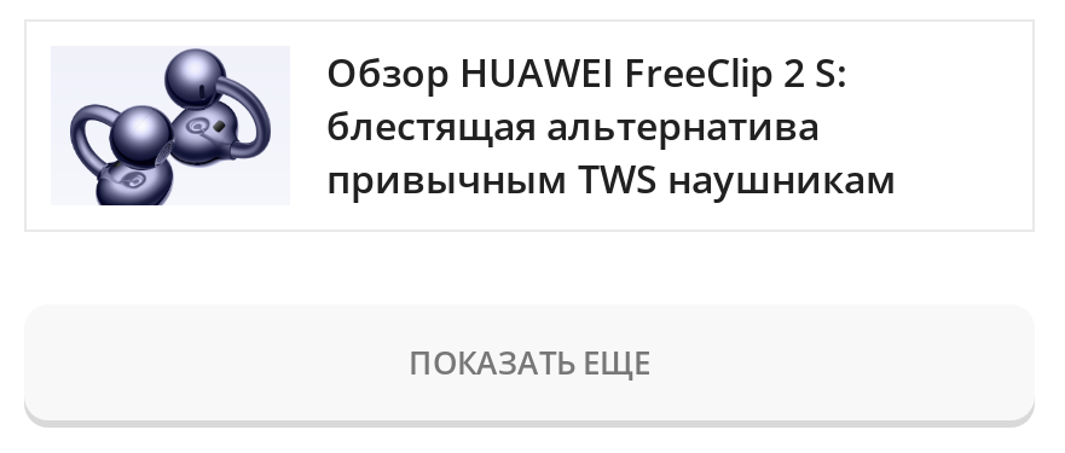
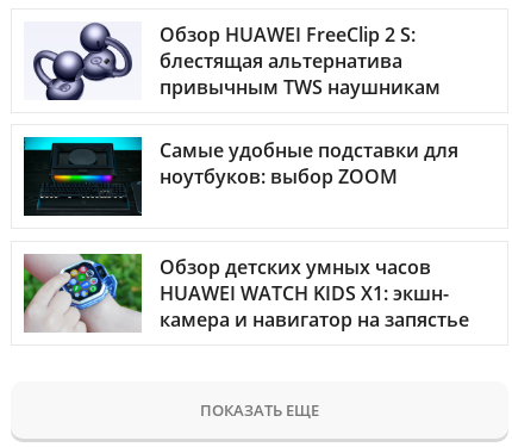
none -> [23,136,469,332] [image] | Самые удобные подставки для | ноутбуков: выбор ZOOM | Обзор детских умных часов | HUAWEI WATCH KIDS X1: экшн- | камера и навигатор на запястье
none -> [23,253,143,334] [image]

